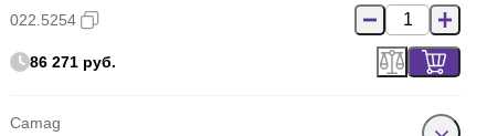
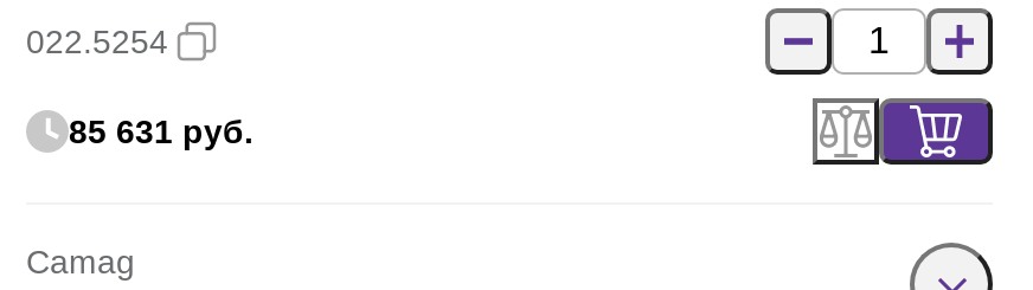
[30,53,116,71] 86 271 руб. -> [69,112,254,150] 85 631 руб.

